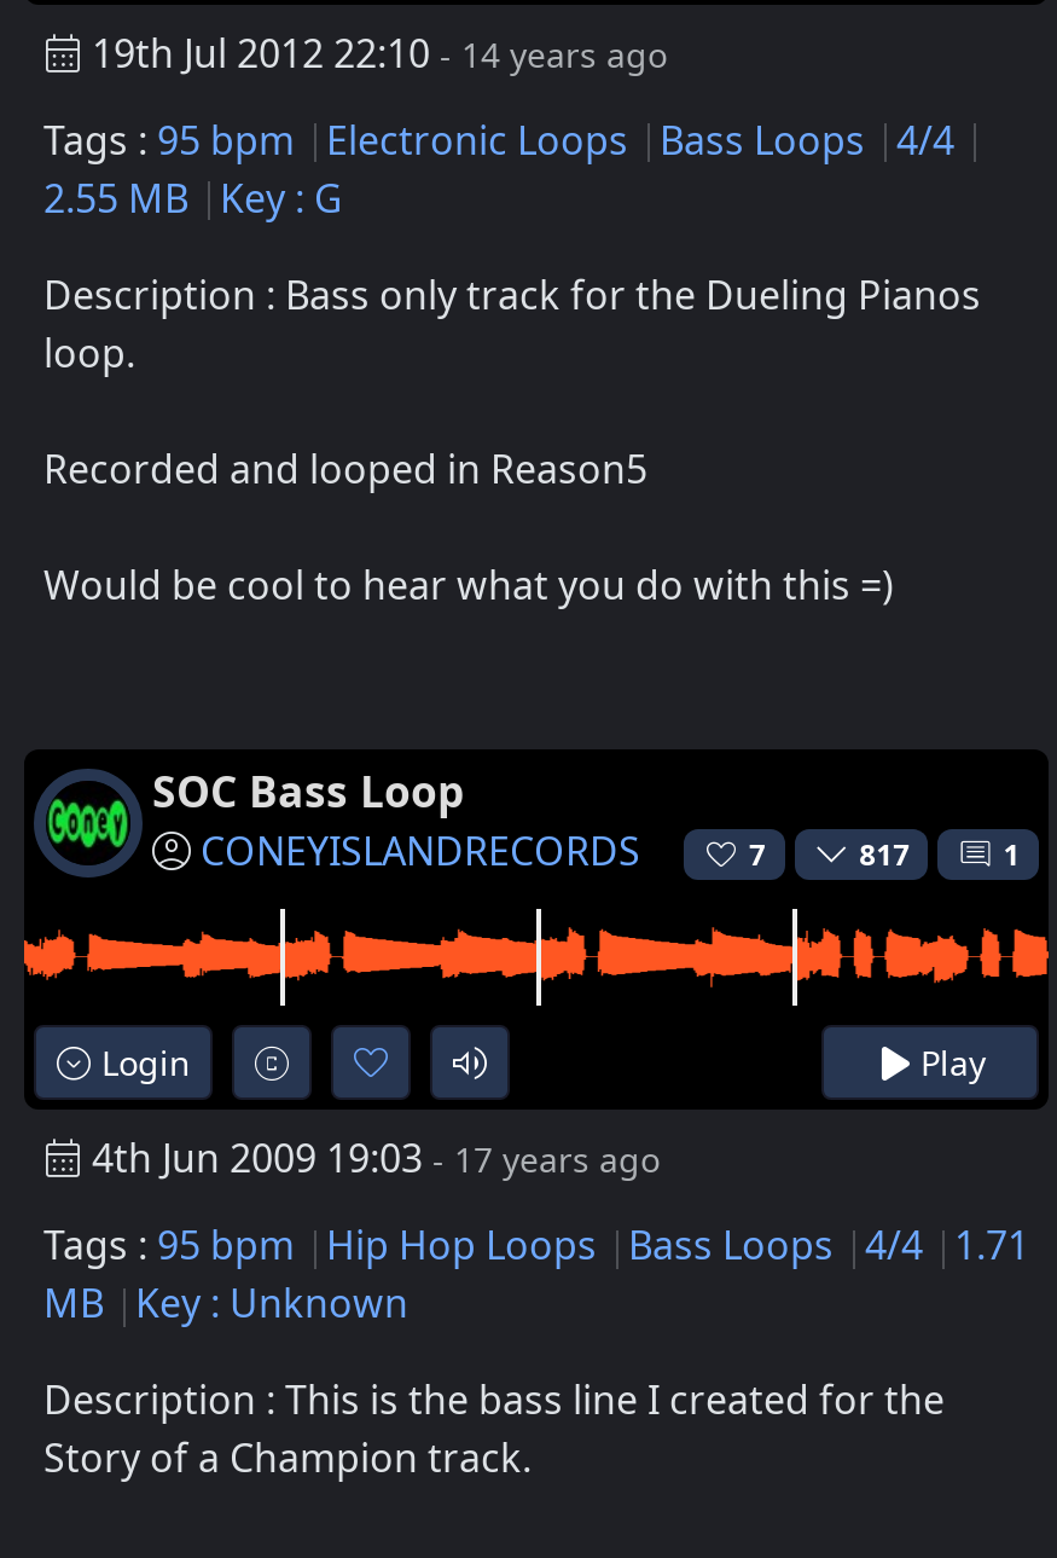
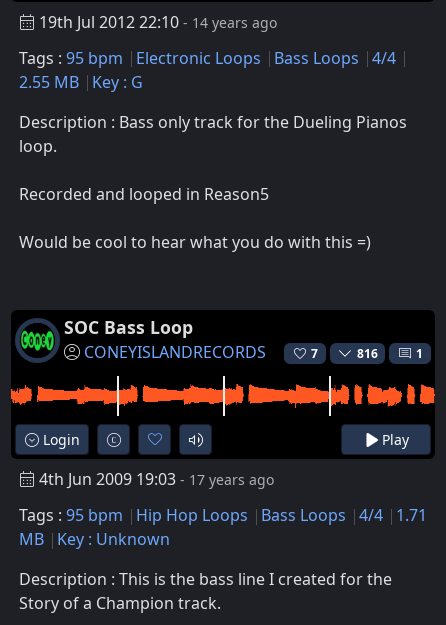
[859,833,910,874] 817 -> [357,345,378,362] 816

